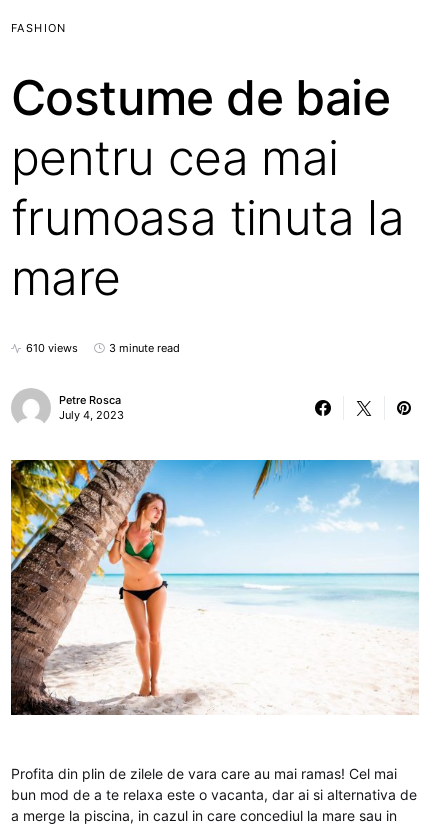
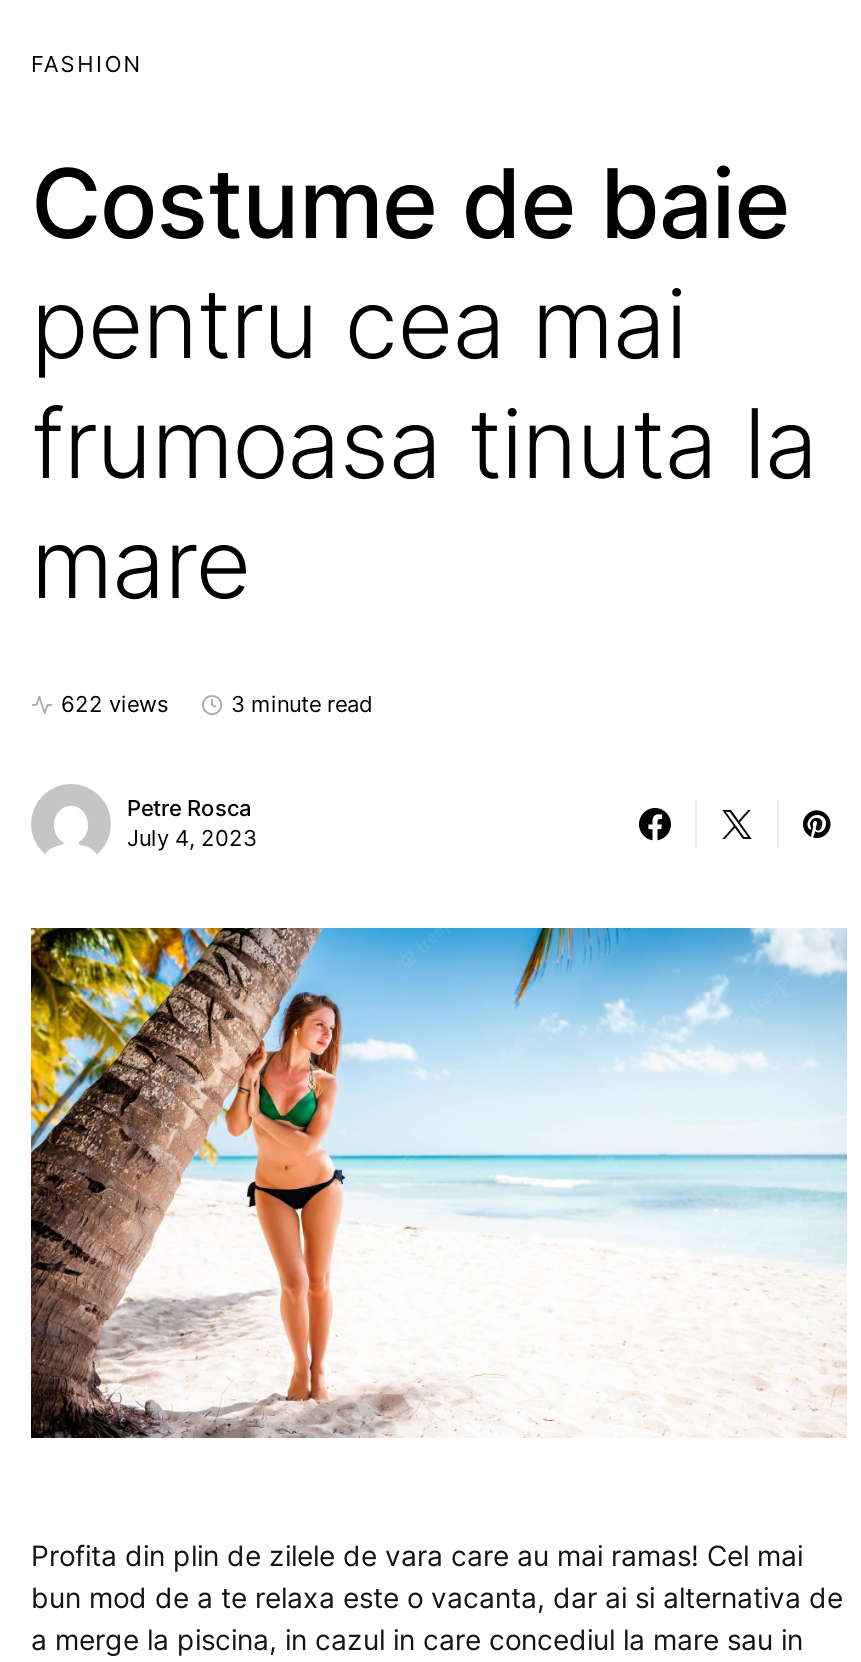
[26,341,78,355] 610 views -> [61,690,169,718] 622 views

